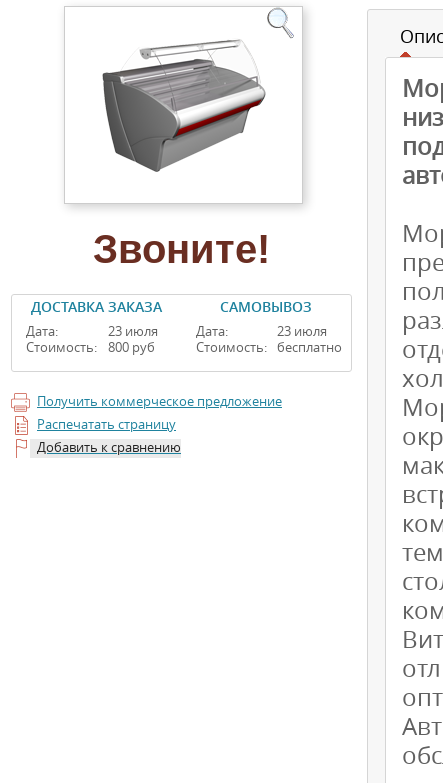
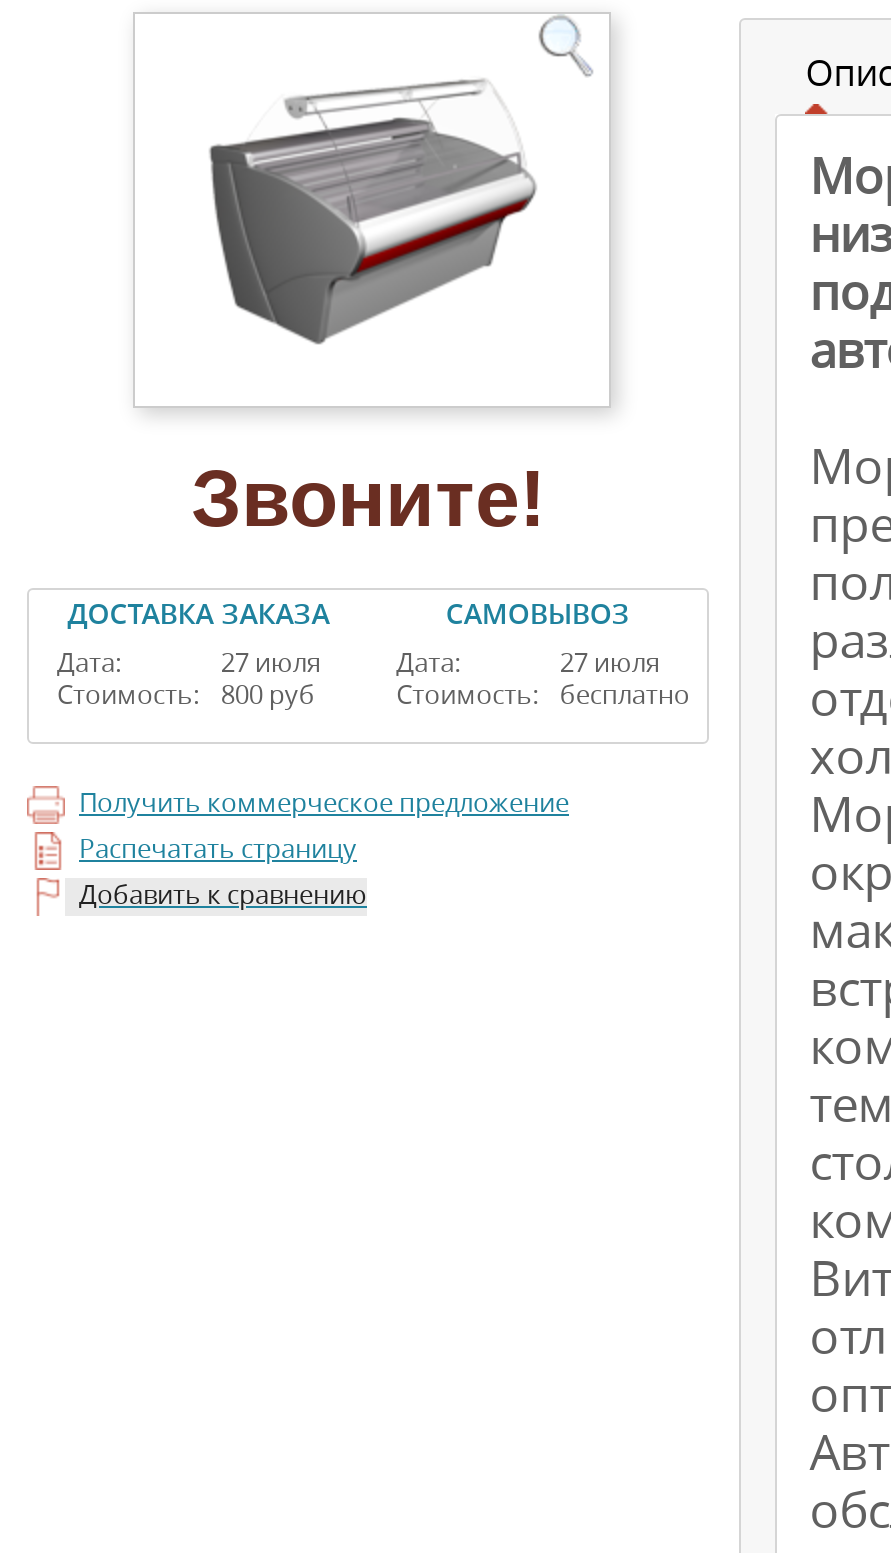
[108,323,158,340] 23 июля -> [221,646,321,680] 27 июля
[277,323,327,340] 23 июля -> [560,646,660,680] 27 июля

